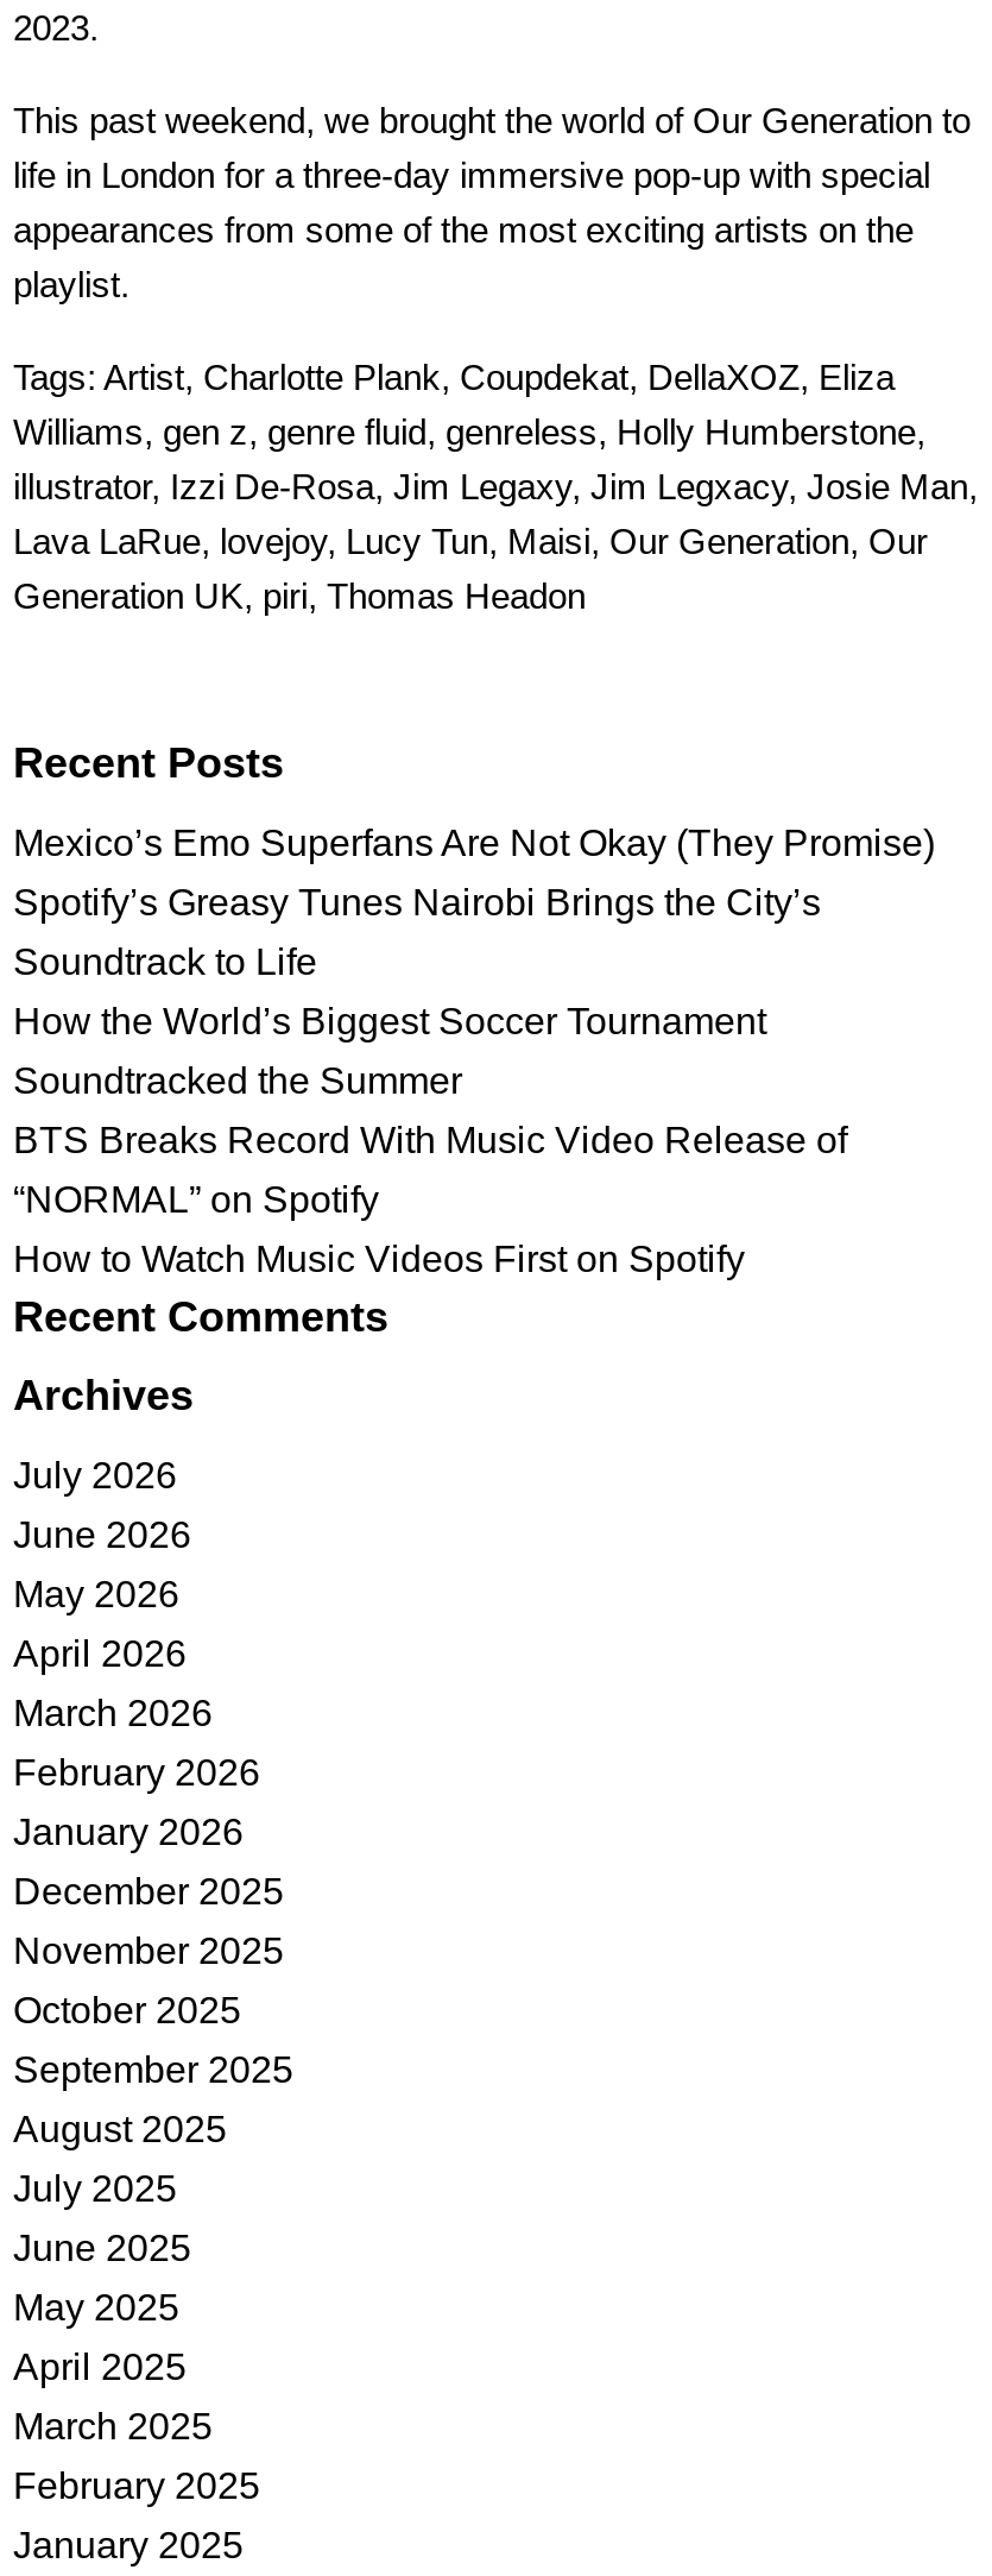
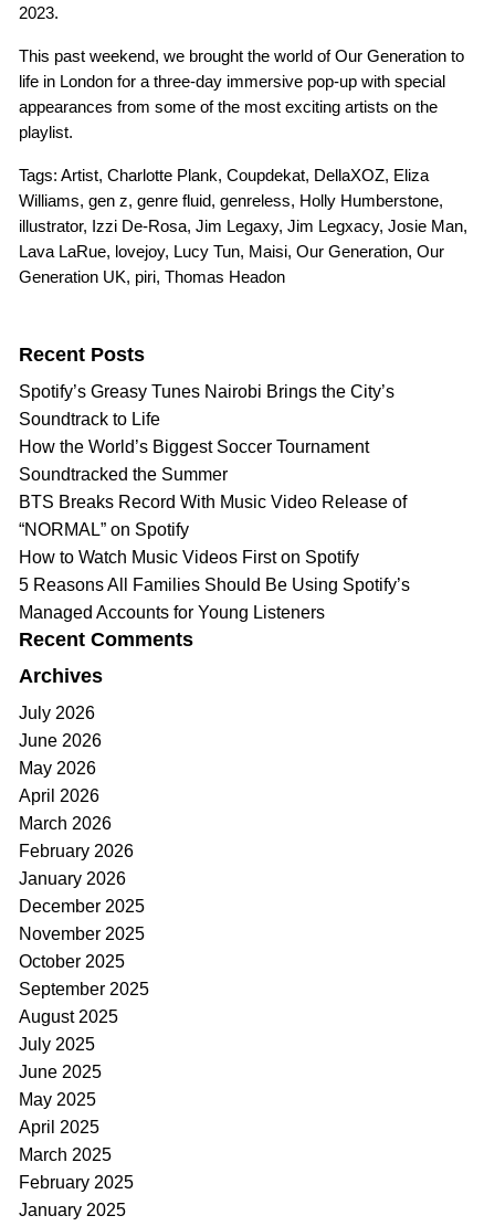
[13,823,935,863] Mexico’s Emo Superfans Are Not Okay (They Promise) -> none
moved [13,882,847,1279] -> [19,382,407,567]: Spotify’s Greasy Tunes Nairobi Brings the City’s | Soundtrack to Life | How the World’s Biggest Soccer Tournament | Soundtracked the Summer | BTS Breaks Record With Music Video Release of | “NORMAL” on Spotify | How to Watch Music Videos First on Spotify
none -> [19,575,410,622] 5 Reasons All Families Should Be Using Spotify’s | Managed Accounts for Young Listeners

